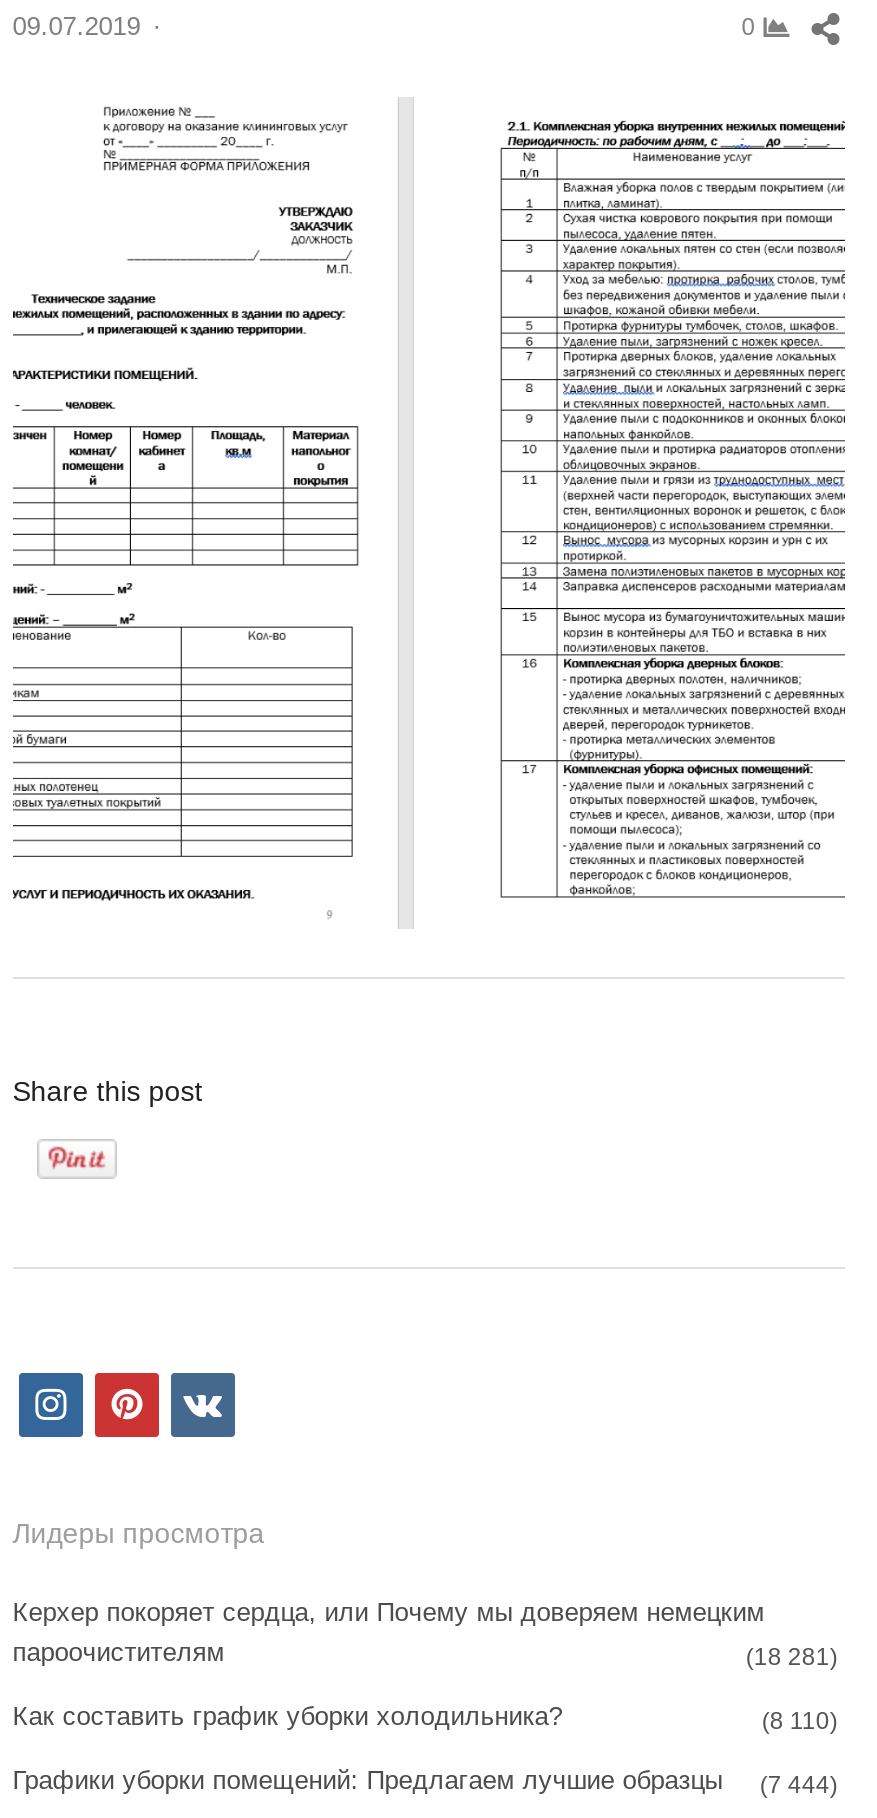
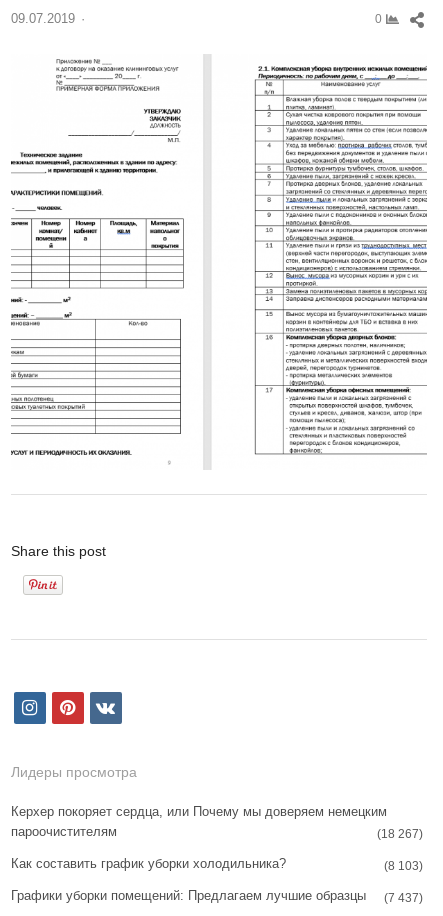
[746,1643,838,1671] (18 281) -> [377,827,423,841] (18 267)
[762,1707,838,1735] (8 110) -> [384,859,423,873] (8 103)
[760,1771,838,1799] (7 444) -> [384,891,423,905] (7 437)

